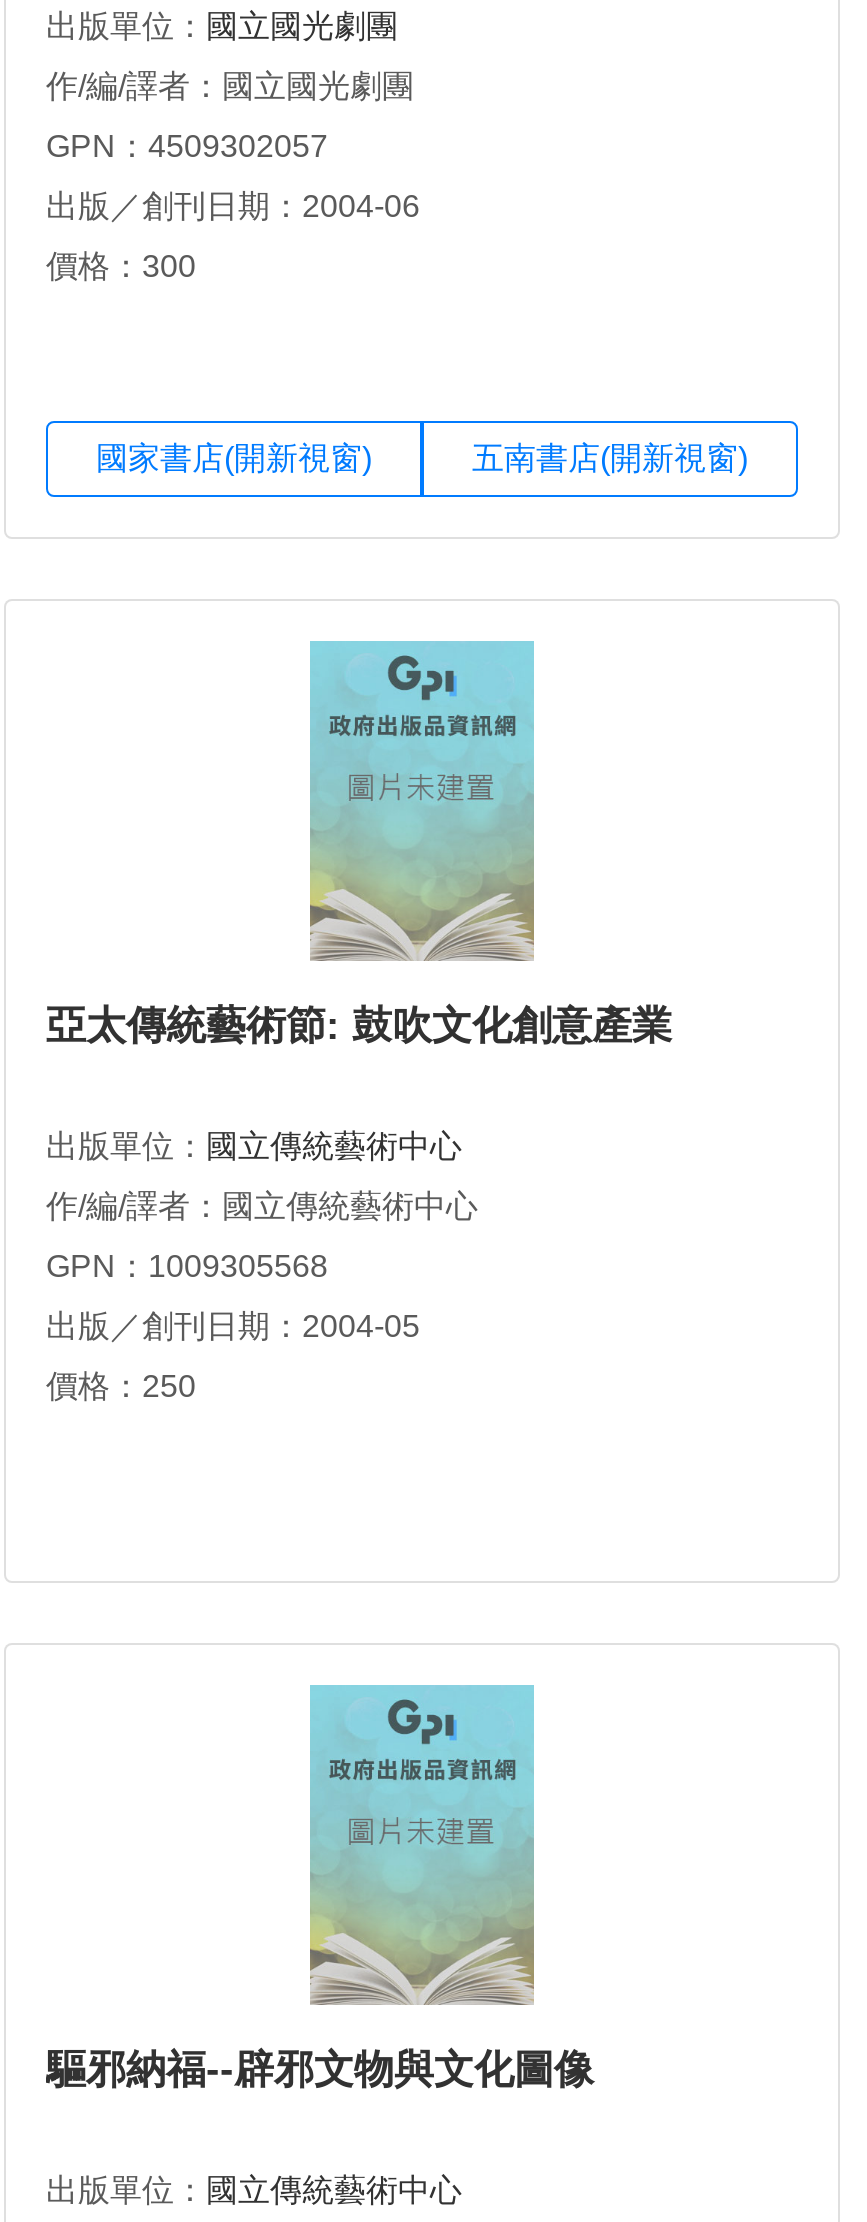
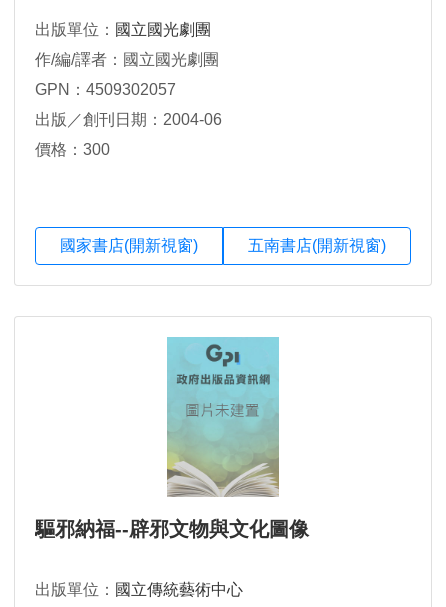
[46,1003,672,1403] 亞太傳統藝術節: 鼓吹文化創意產業 | 出版單位：國立傳統藝術中心 | 作/編/譯者：國立傳統藝術中心 | GPN：1009305568 | 出版／創刊日期：2004-05 | 價格：250 -> none

